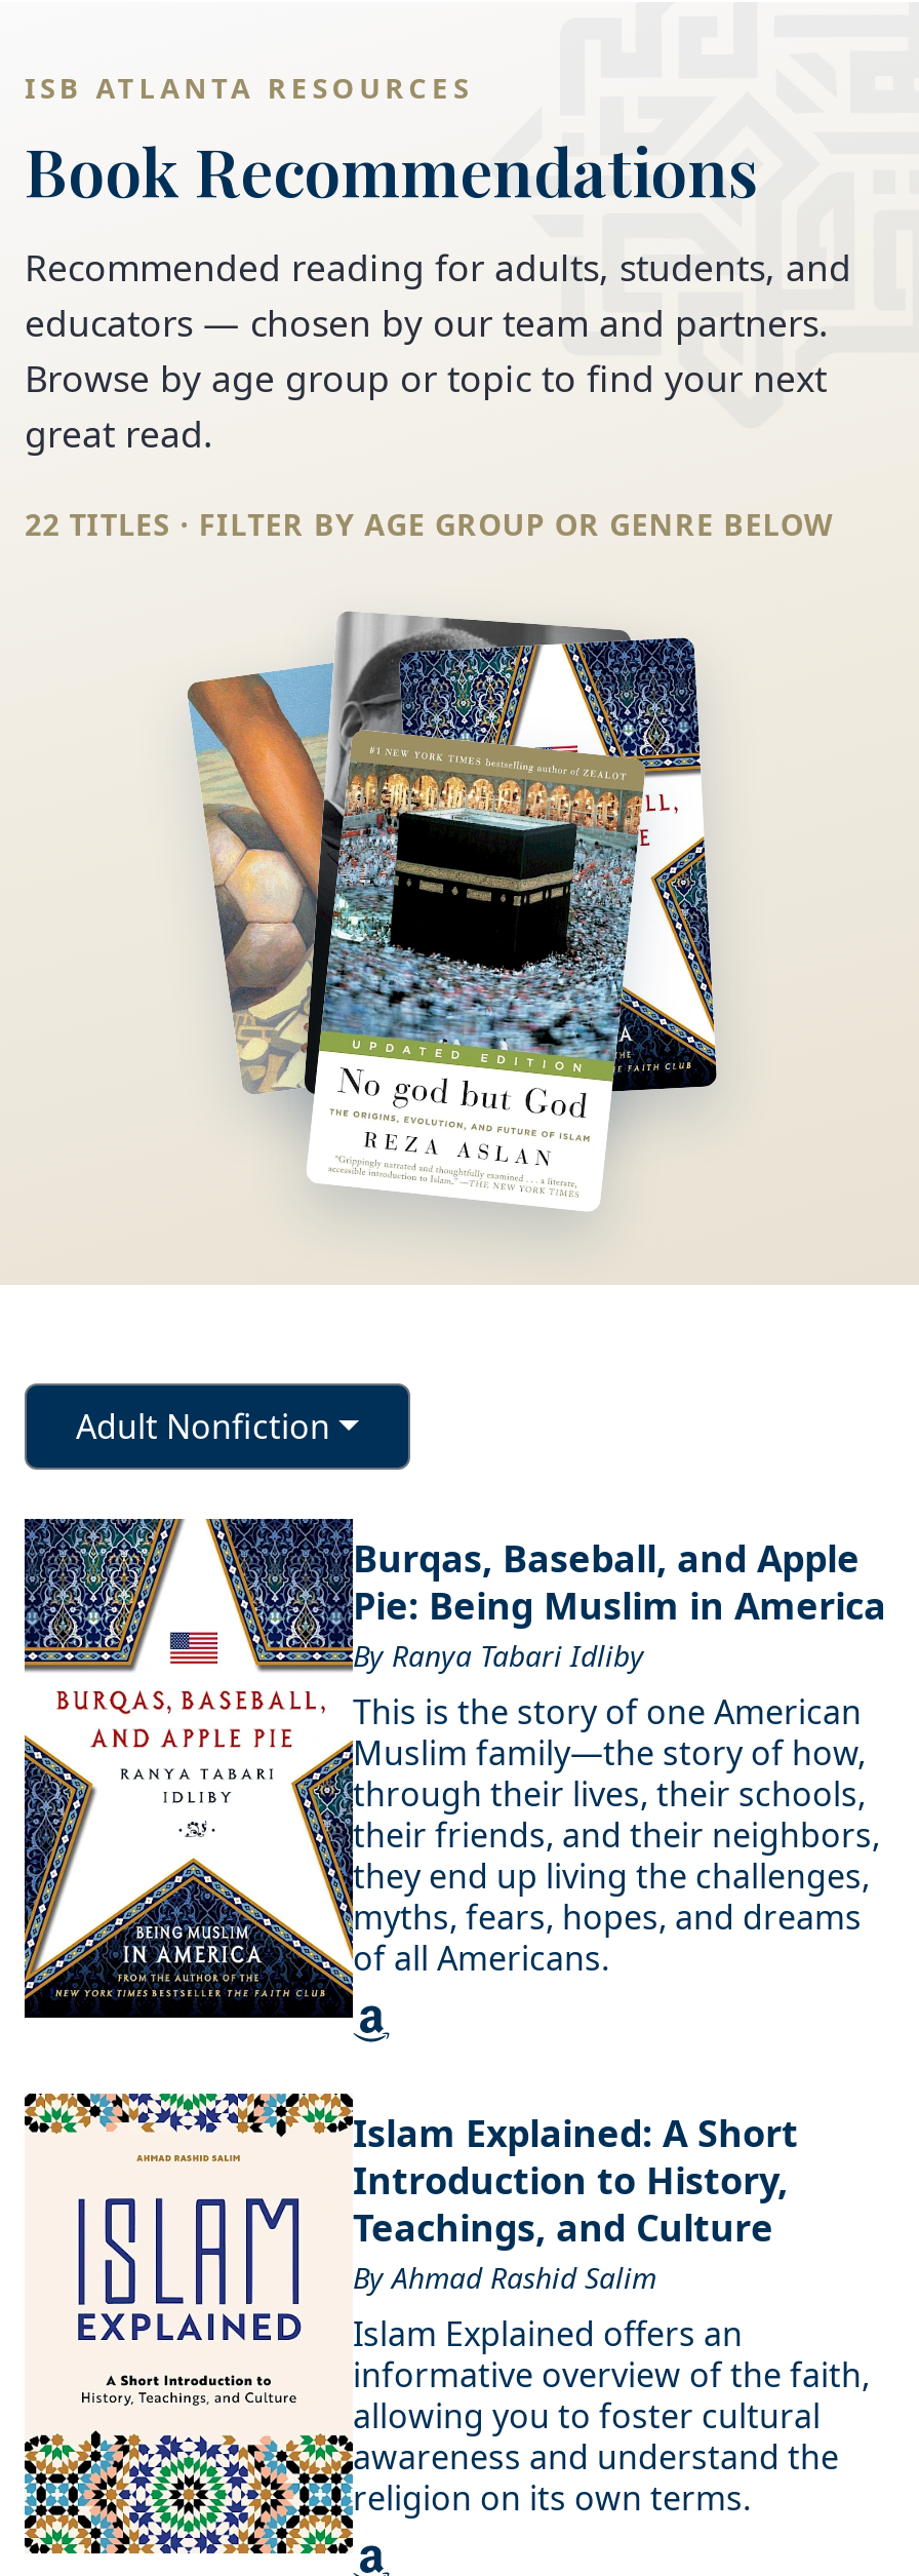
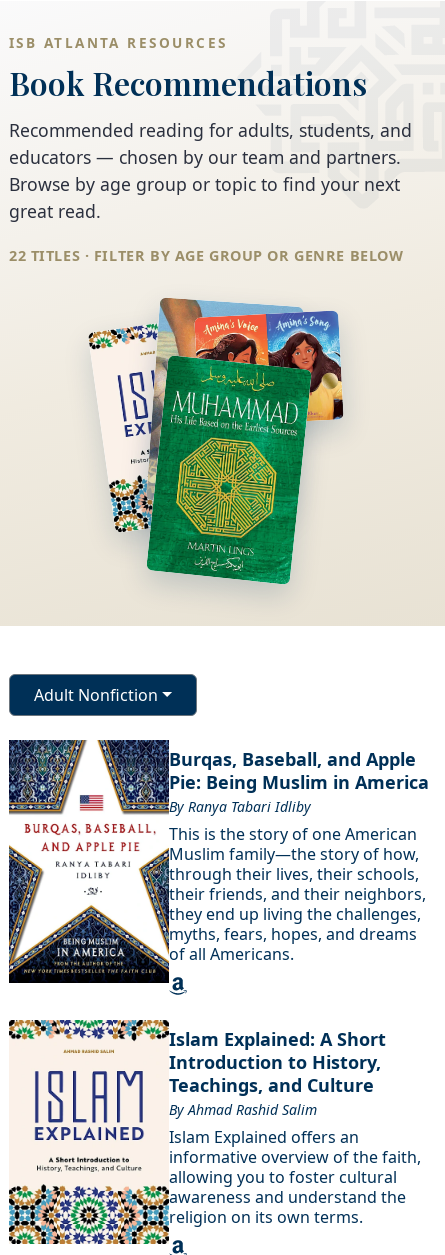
[189,612,720,1211] [image] -> [89,298,347,589] [image]

